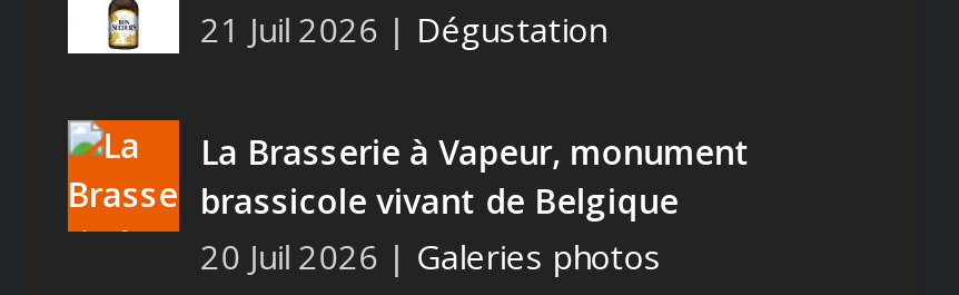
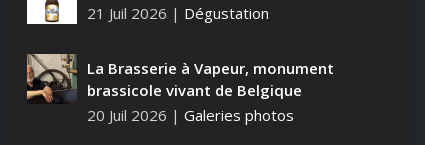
[66,118,181,234] [image] -> [26,53,77,104] [image]

